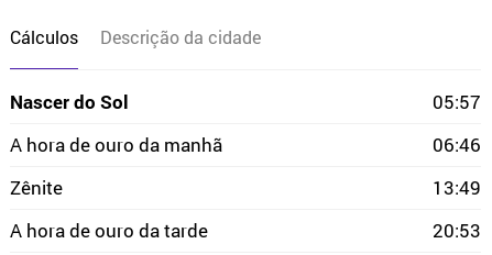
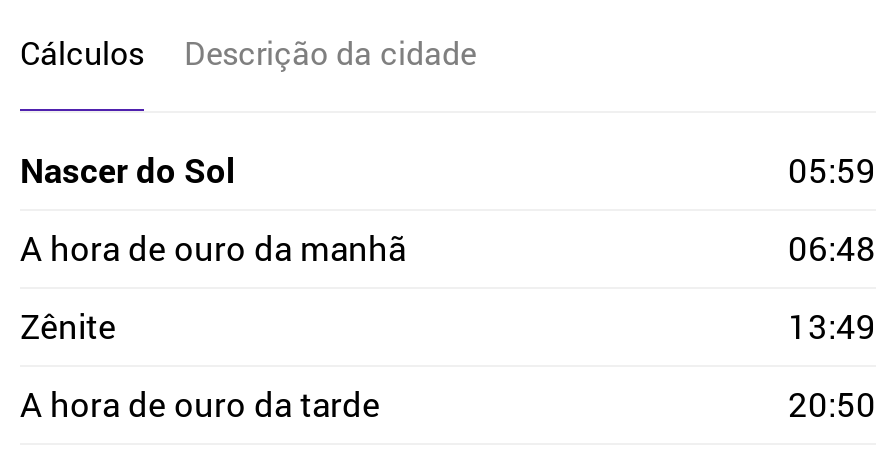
[433,89,481,114] 05:57 -> [788,147,876,193] 05:59
[433,132,481,157] 06:46 -> [788,225,876,271] 06:48
[433,218,481,243] 20:53 -> [788,381,876,427] 20:50

